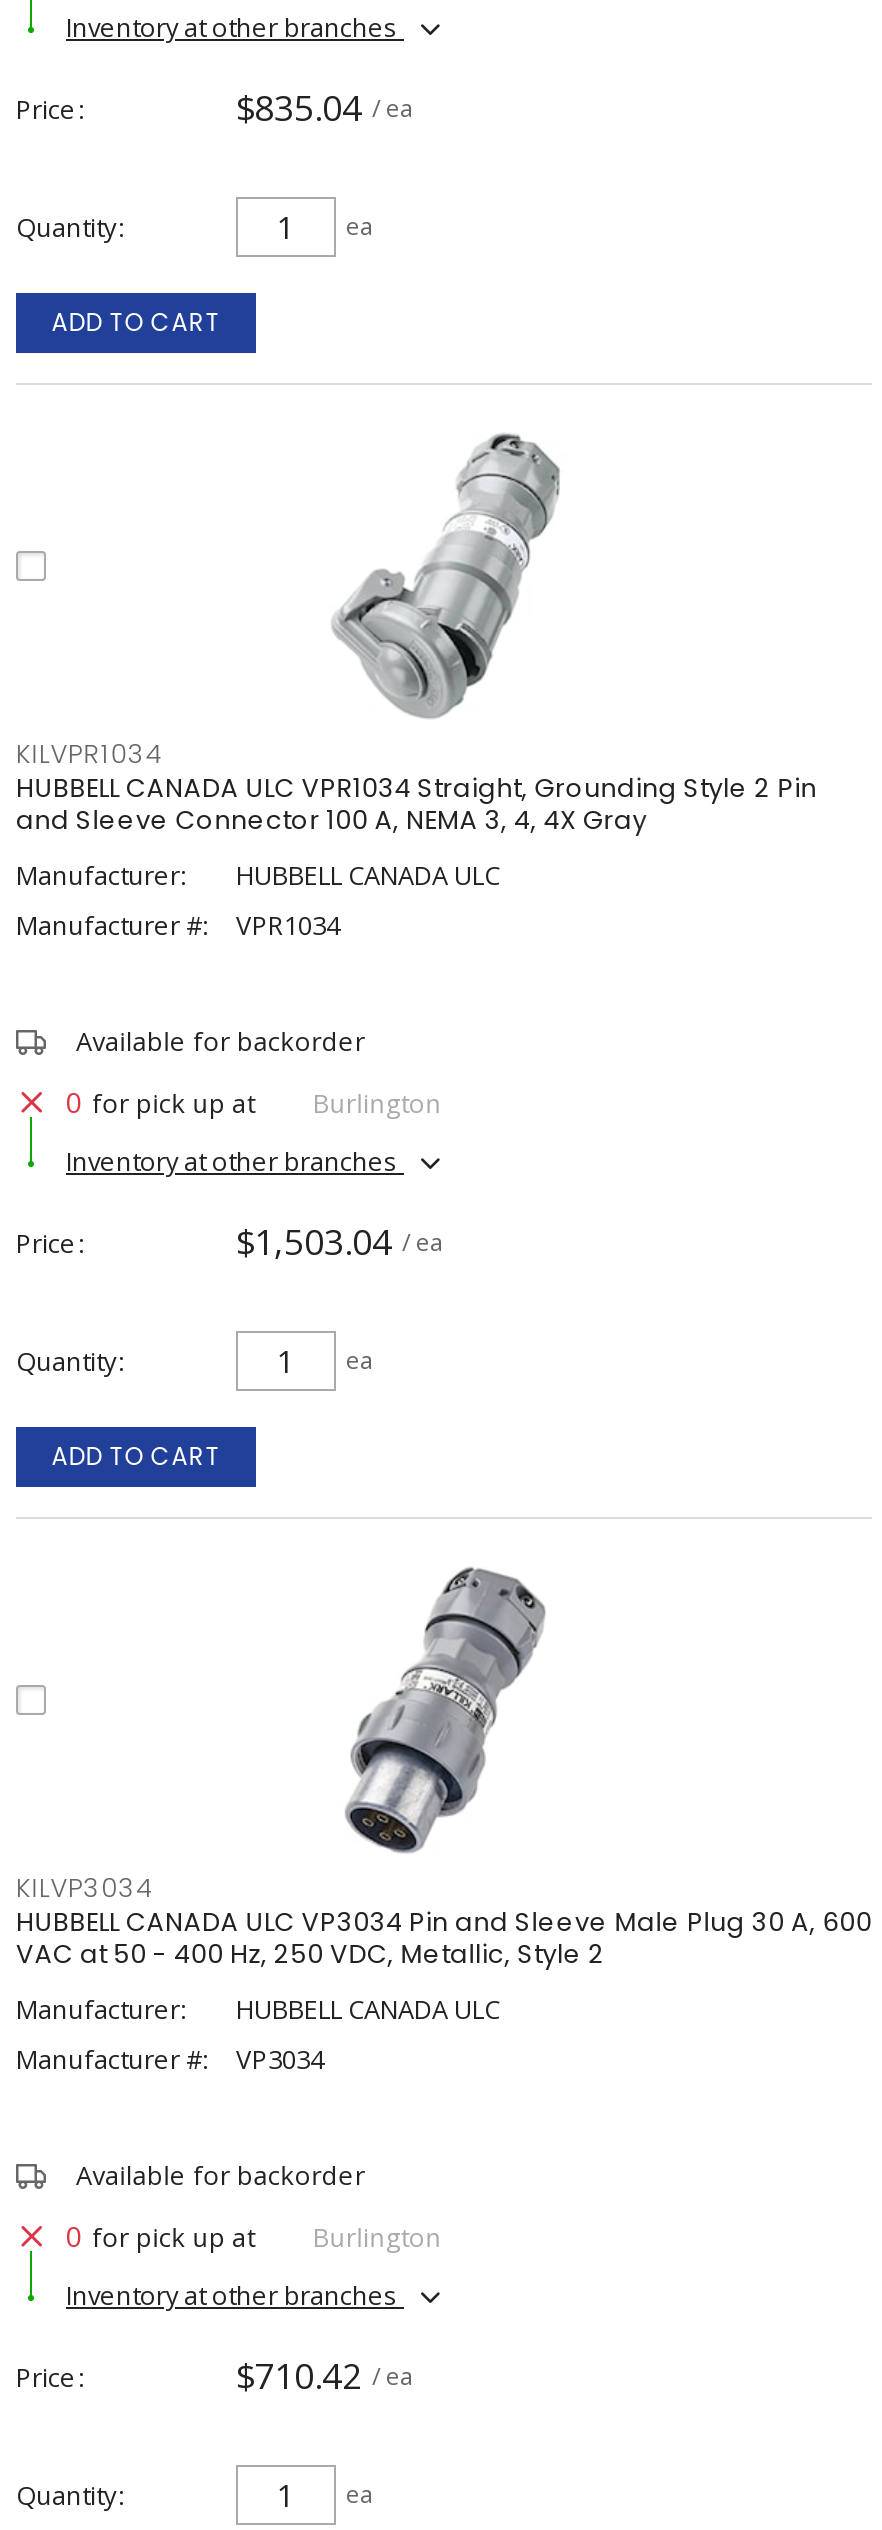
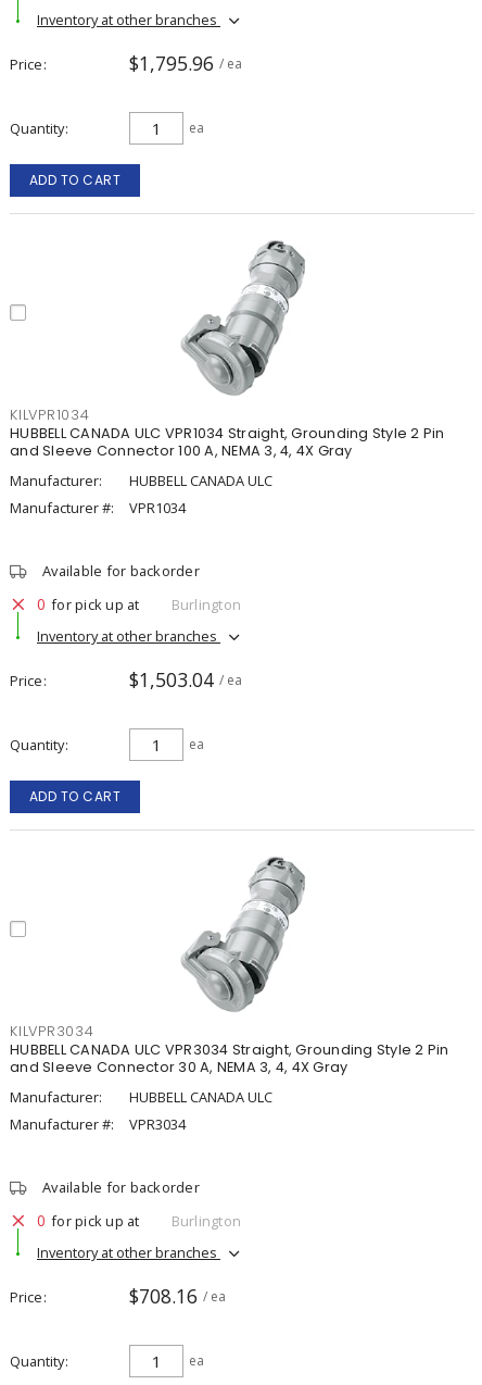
[236,83,414,131] $835.04 / ea -> [129,50,242,76] $1,795.96 / ea
[16,1565,872,1971] [image] | KILVP3034 | HUBBELL CANADA ULC VP3034 Pin and Sleeve Male Plug 30 A, 600 | VAC at 50 - 400 Hz, 250 VDC, Metallic, Style 2 -> [10,856,449,1076] [image] | KILVPR3034 | HUBBELL CANADA ULC VPR3034 Straight, Grounding Style 2 Pin | and Sleeve Connector 30 A, NEMA 3, 4, 4X Gray
[16,2041,324,2077] Manufacturer #: VP3034 -> [10,1114,186,1134] Manufacturer #: VPR3034
[236,2351,414,2399] $710.42 / ea -> [129,1283,226,1309] $708.16 / ea

